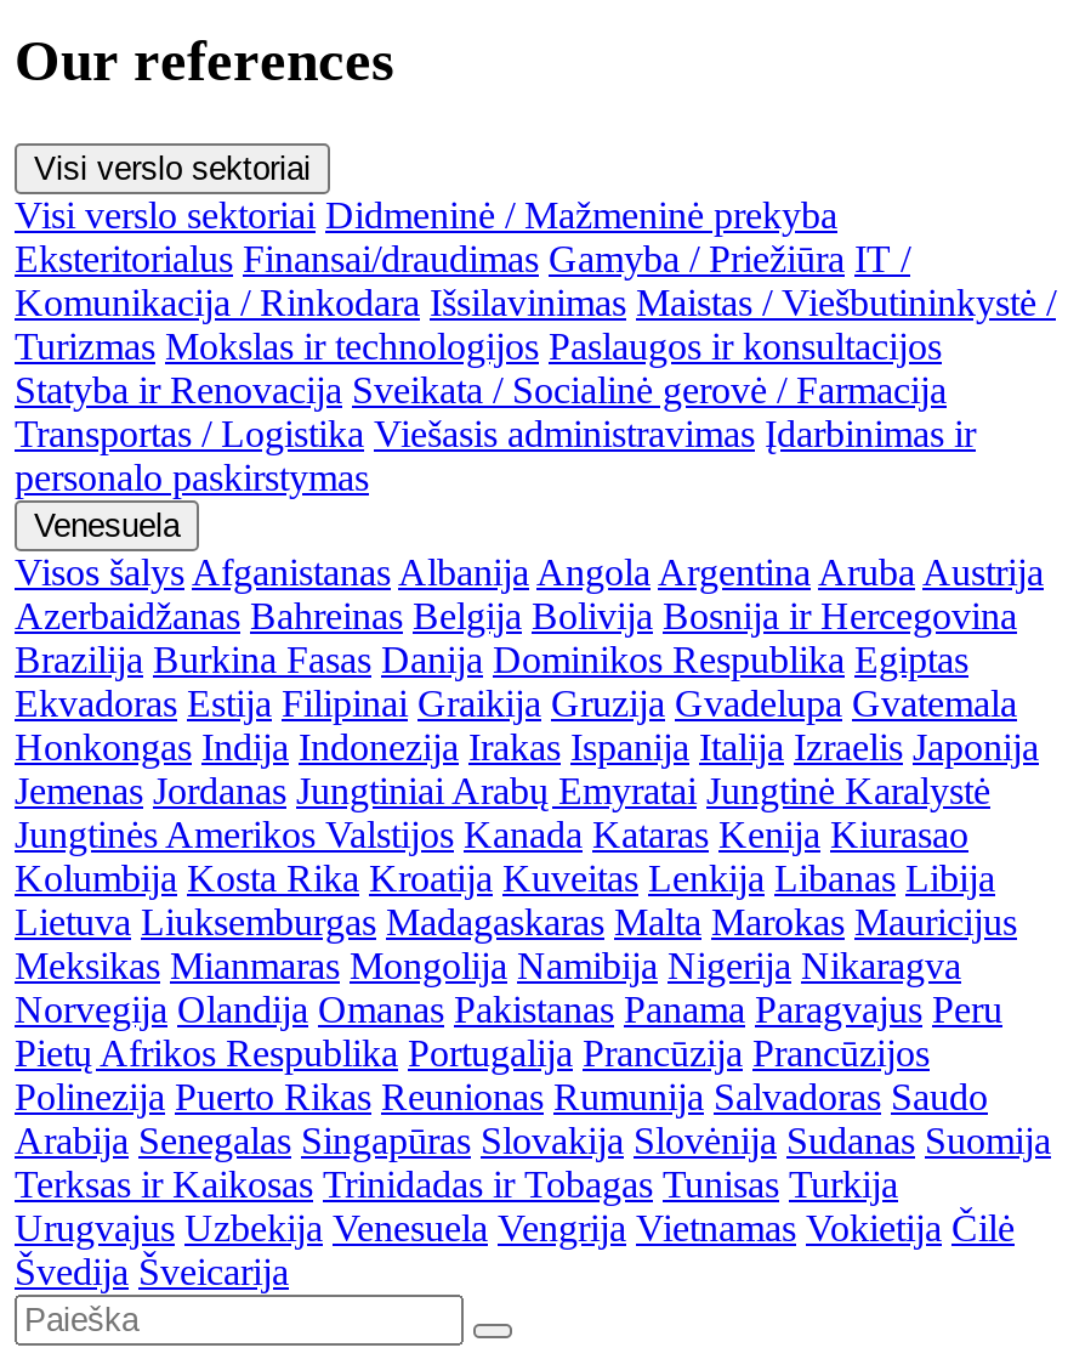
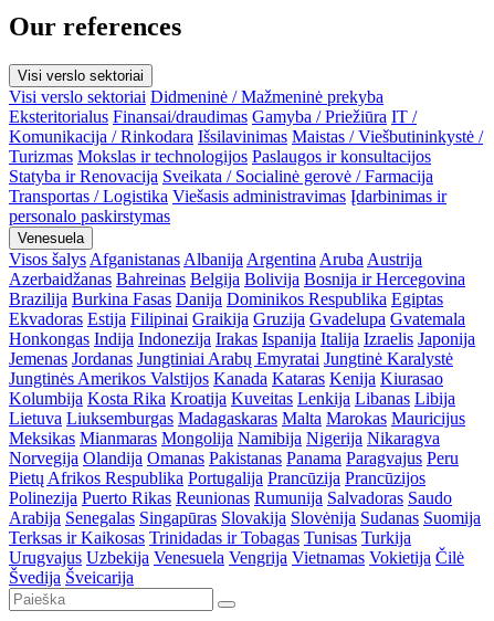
[15,550,1044,592] Visos šalys Afganistanas Albanija Angola Argentina Aruba Austrija -> [9,249,422,268] Visos šalys Afganistanas Albanija Argentina Aruba Austrija

